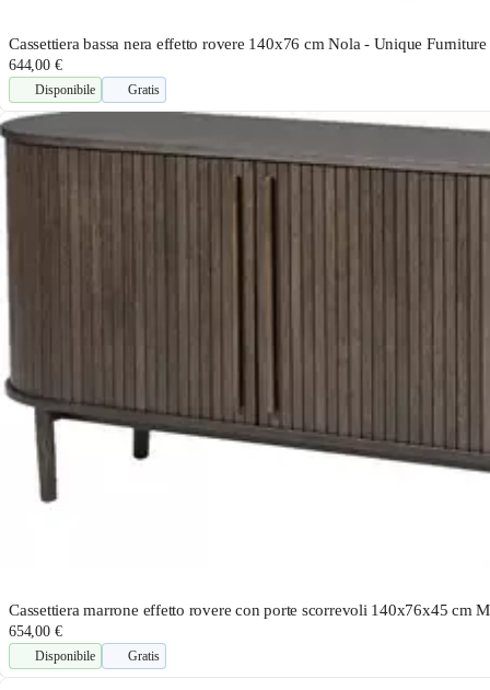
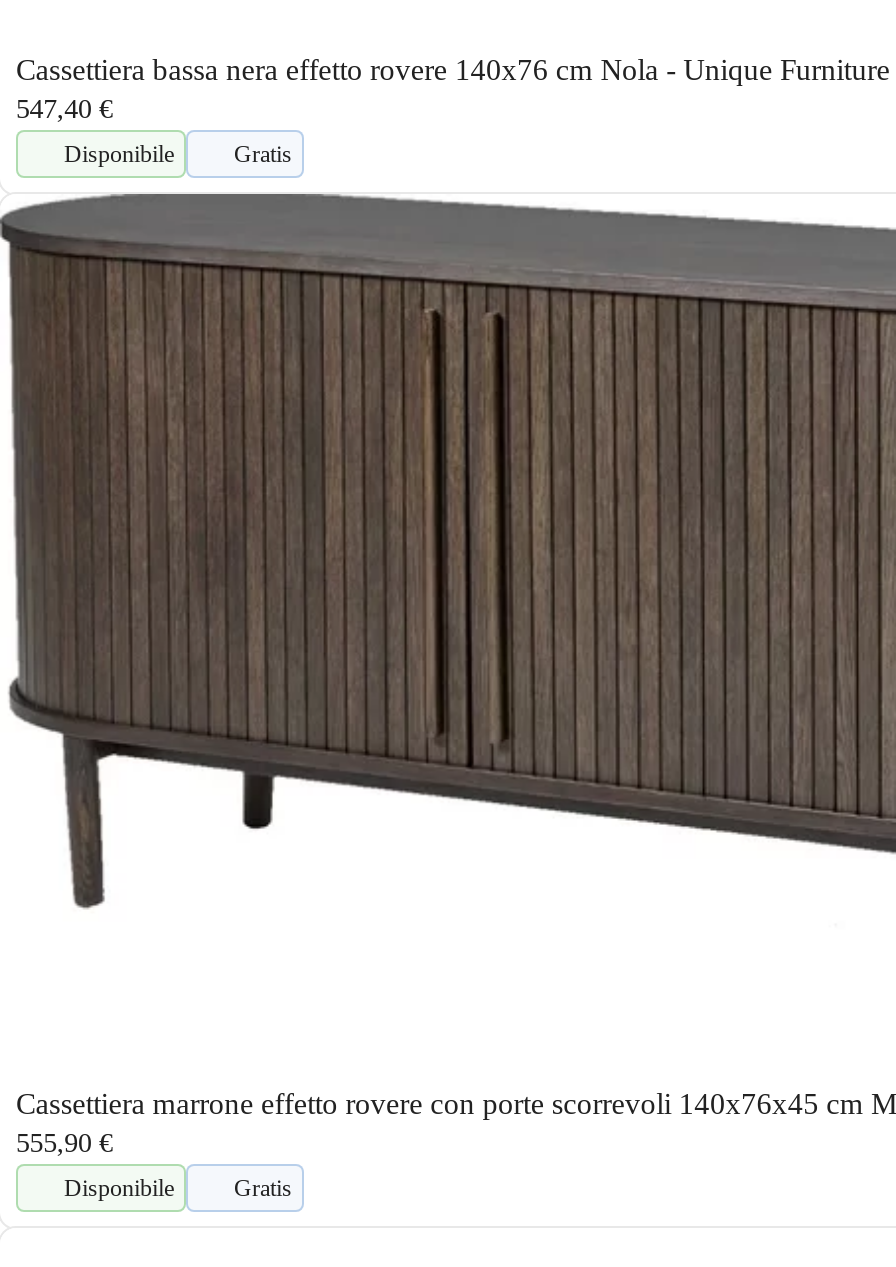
[9,57,62,74] 644,00 € -> [16,94,113,124] 547,40 €
[9,623,62,639] 654,00 € -> [16,1128,113,1158] 555,90 €

